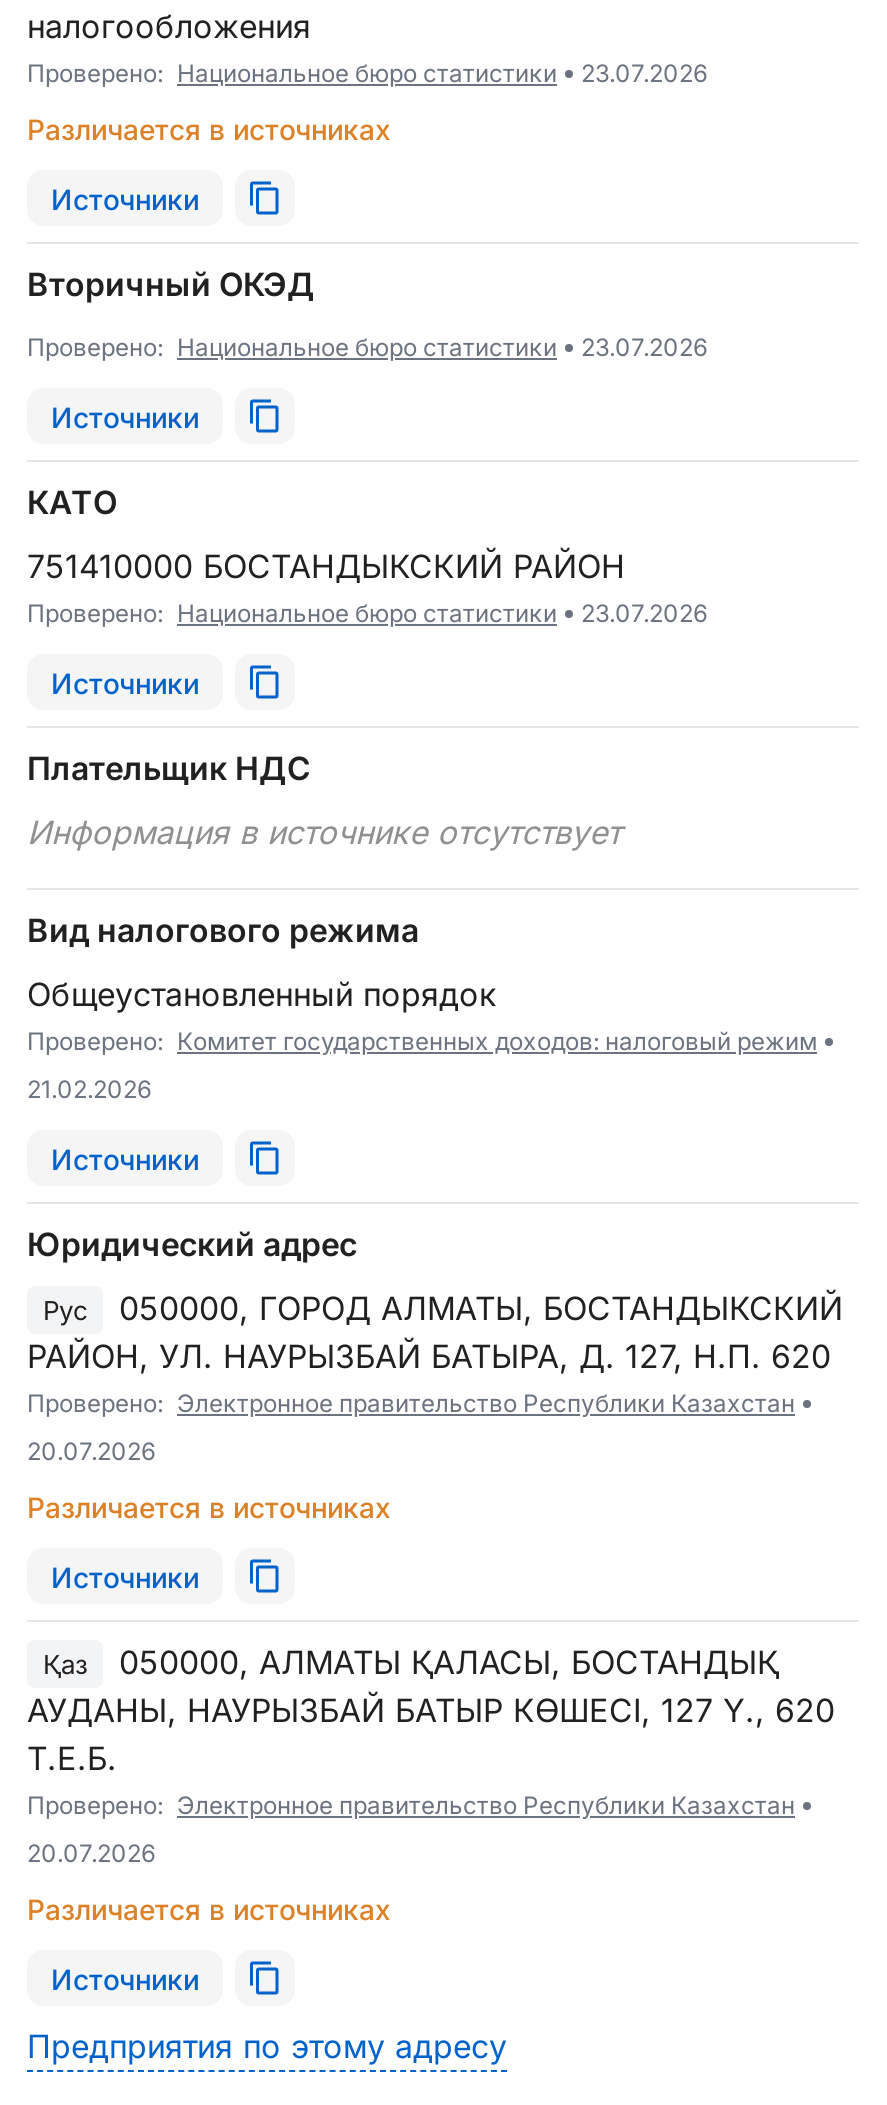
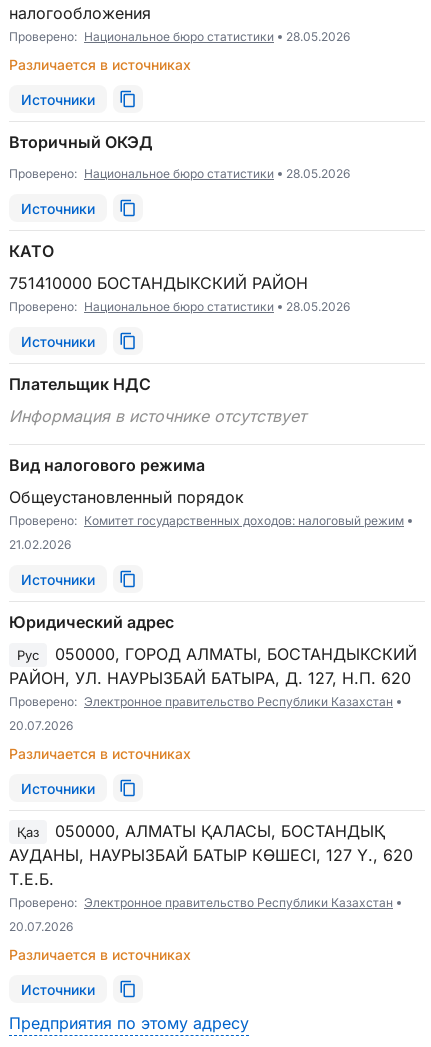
[27,58,707,88] Проверено: Национальное бюро статистики 23.07.2026 -> [9,29,350,44] Проверено: Национальное бюро статистики 28.05.2026
[27,332,707,362] Проверено: Национальное бюро статистики 23.07.2026 -> [9,166,350,181] Проверено: Национальное бюро статистики 28.05.2026
[27,598,707,628] Проверено: Национальное бюро статистики 23.07.2026 -> [9,299,350,314] Проверено: Национальное бюро статистики 28.05.2026

